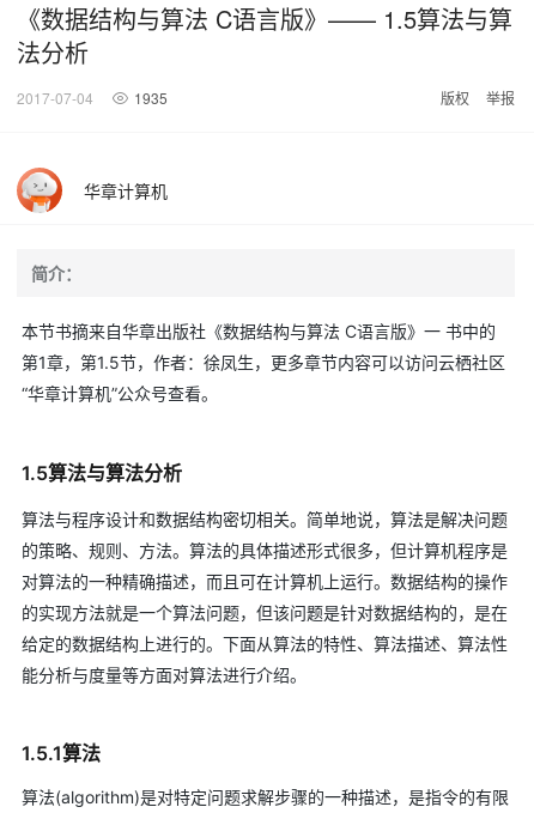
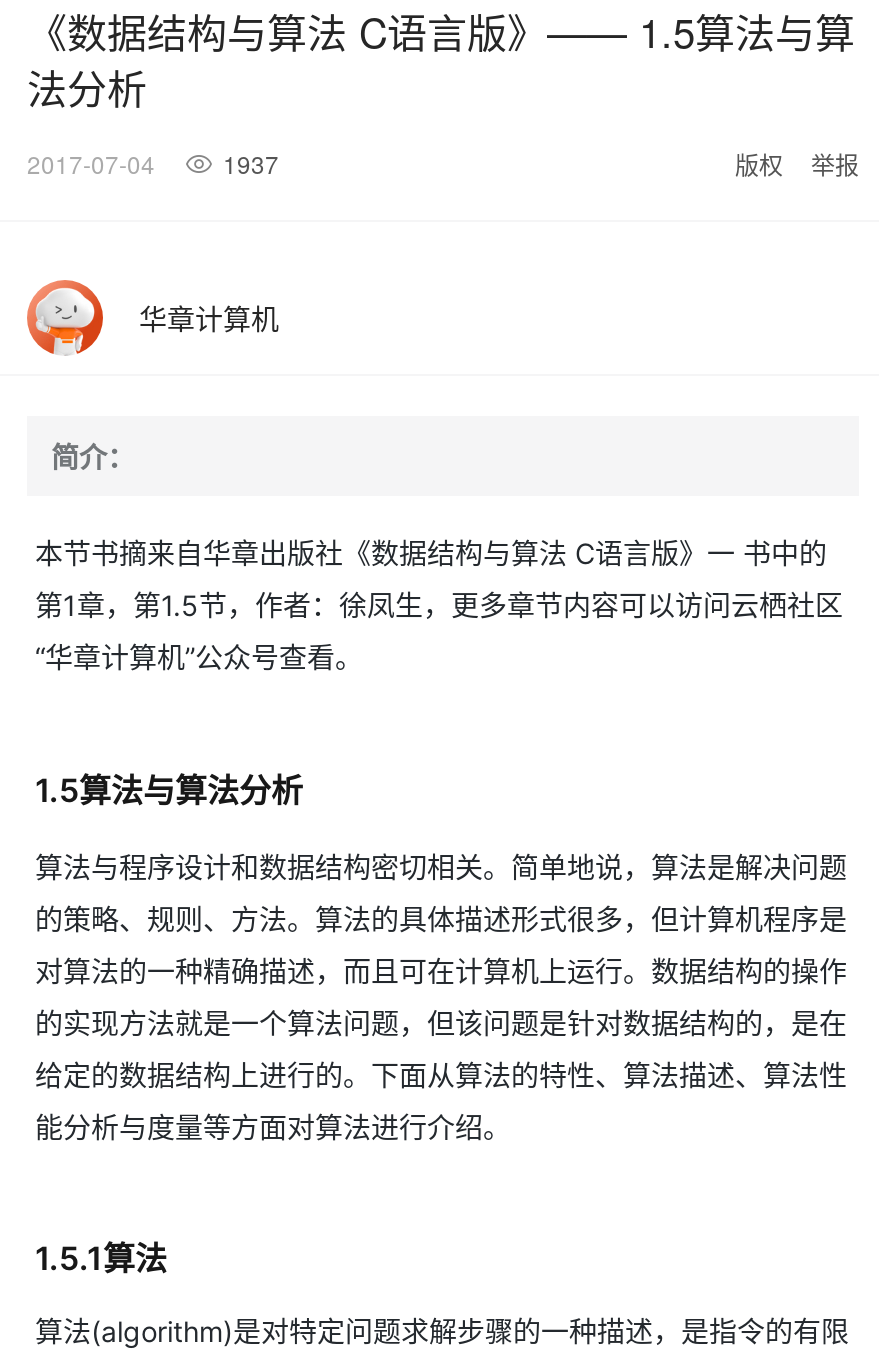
[17,87,168,108] 2017-07-04 1935 -> [27,146,279,180] 2017-07-04 1937

